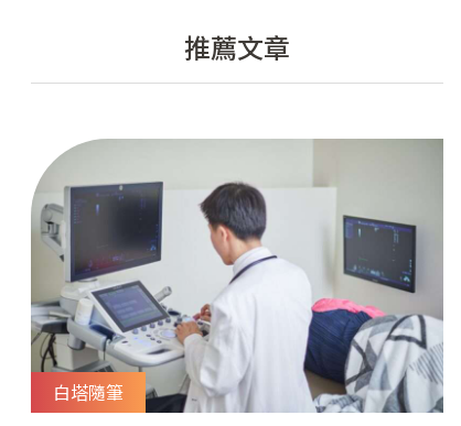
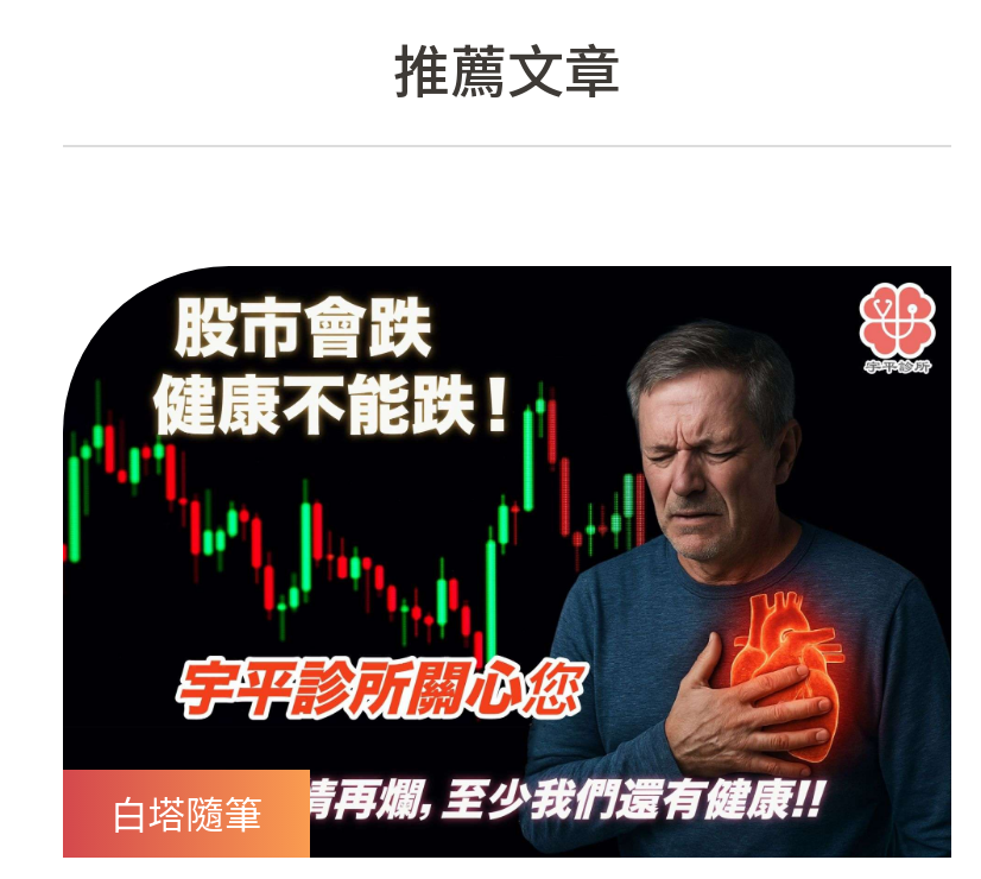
[30,139,444,414] [image] -> [61,264,954,860] [image]

